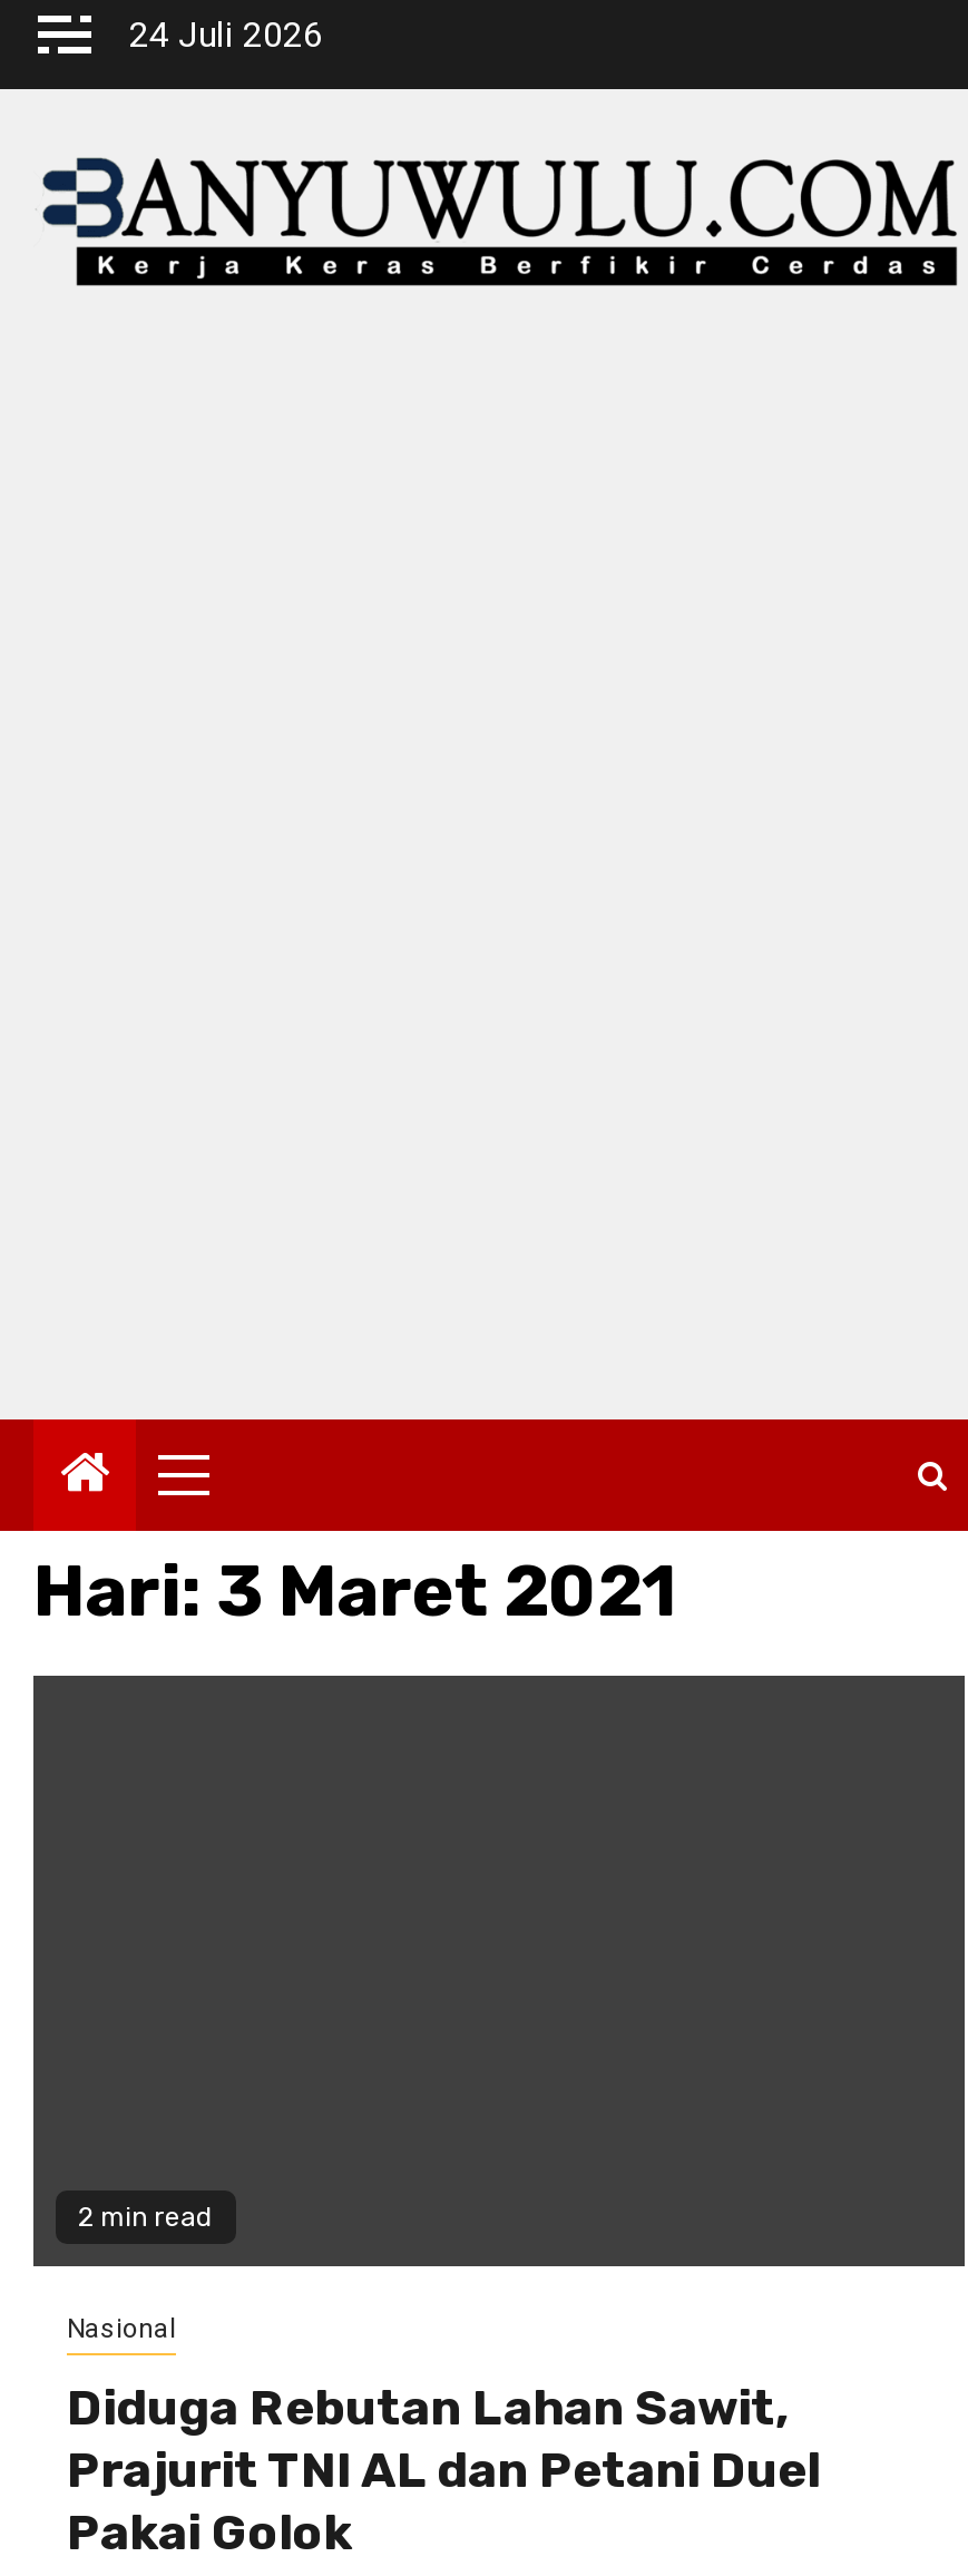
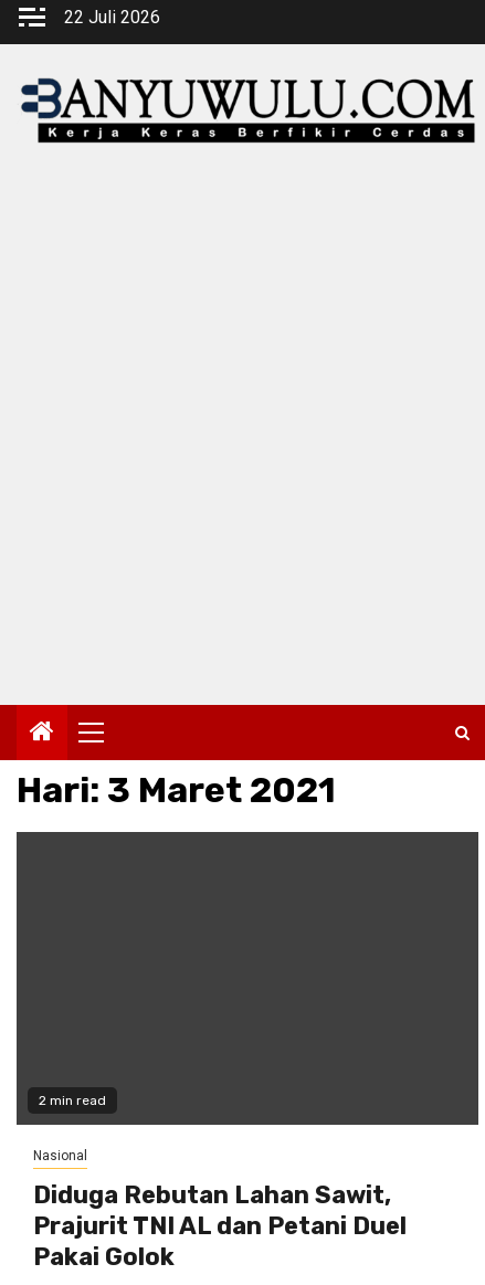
[129,13,323,56] 24 Juli 2026 -> [64,7,160,28] 22 Juli 2026

